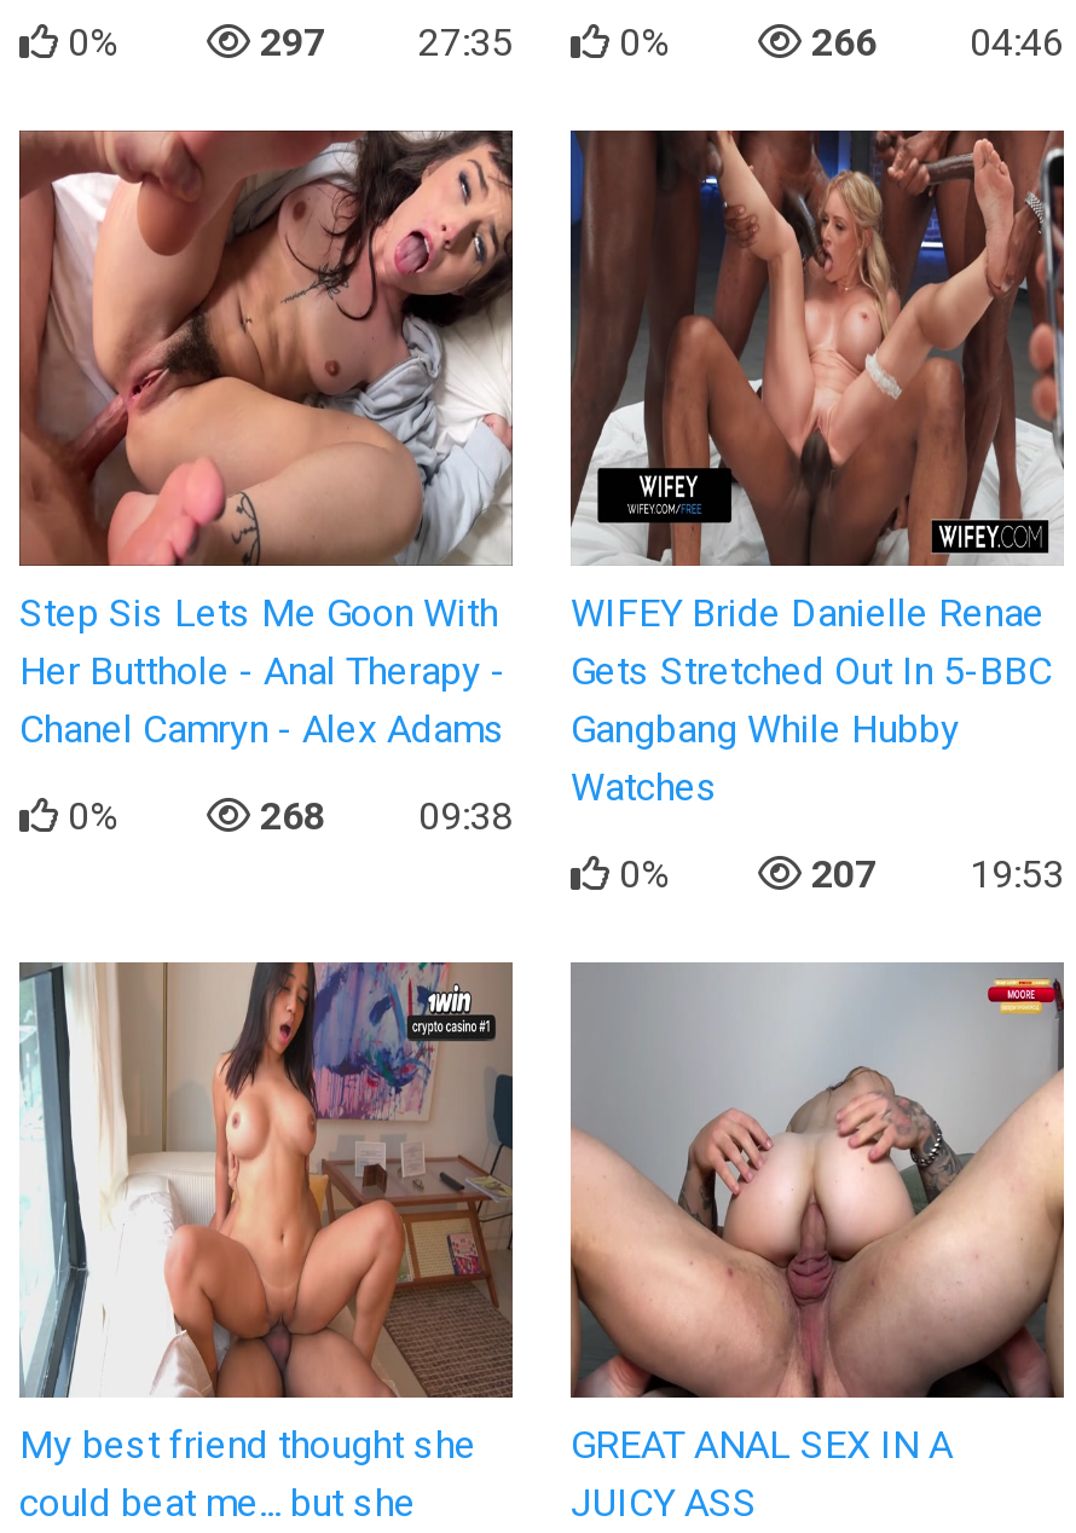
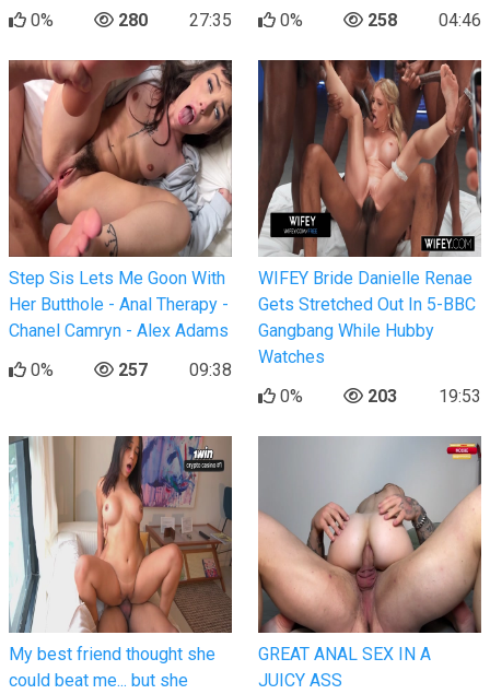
[250,19,325,65] 297 -> [113,10,147,31] 280
[802,19,877,65] 266 -> [363,10,396,31] 258
[250,793,325,839] 268 -> [113,360,147,380] 257
[802,851,877,897] 207 -> [363,386,396,407] 203

